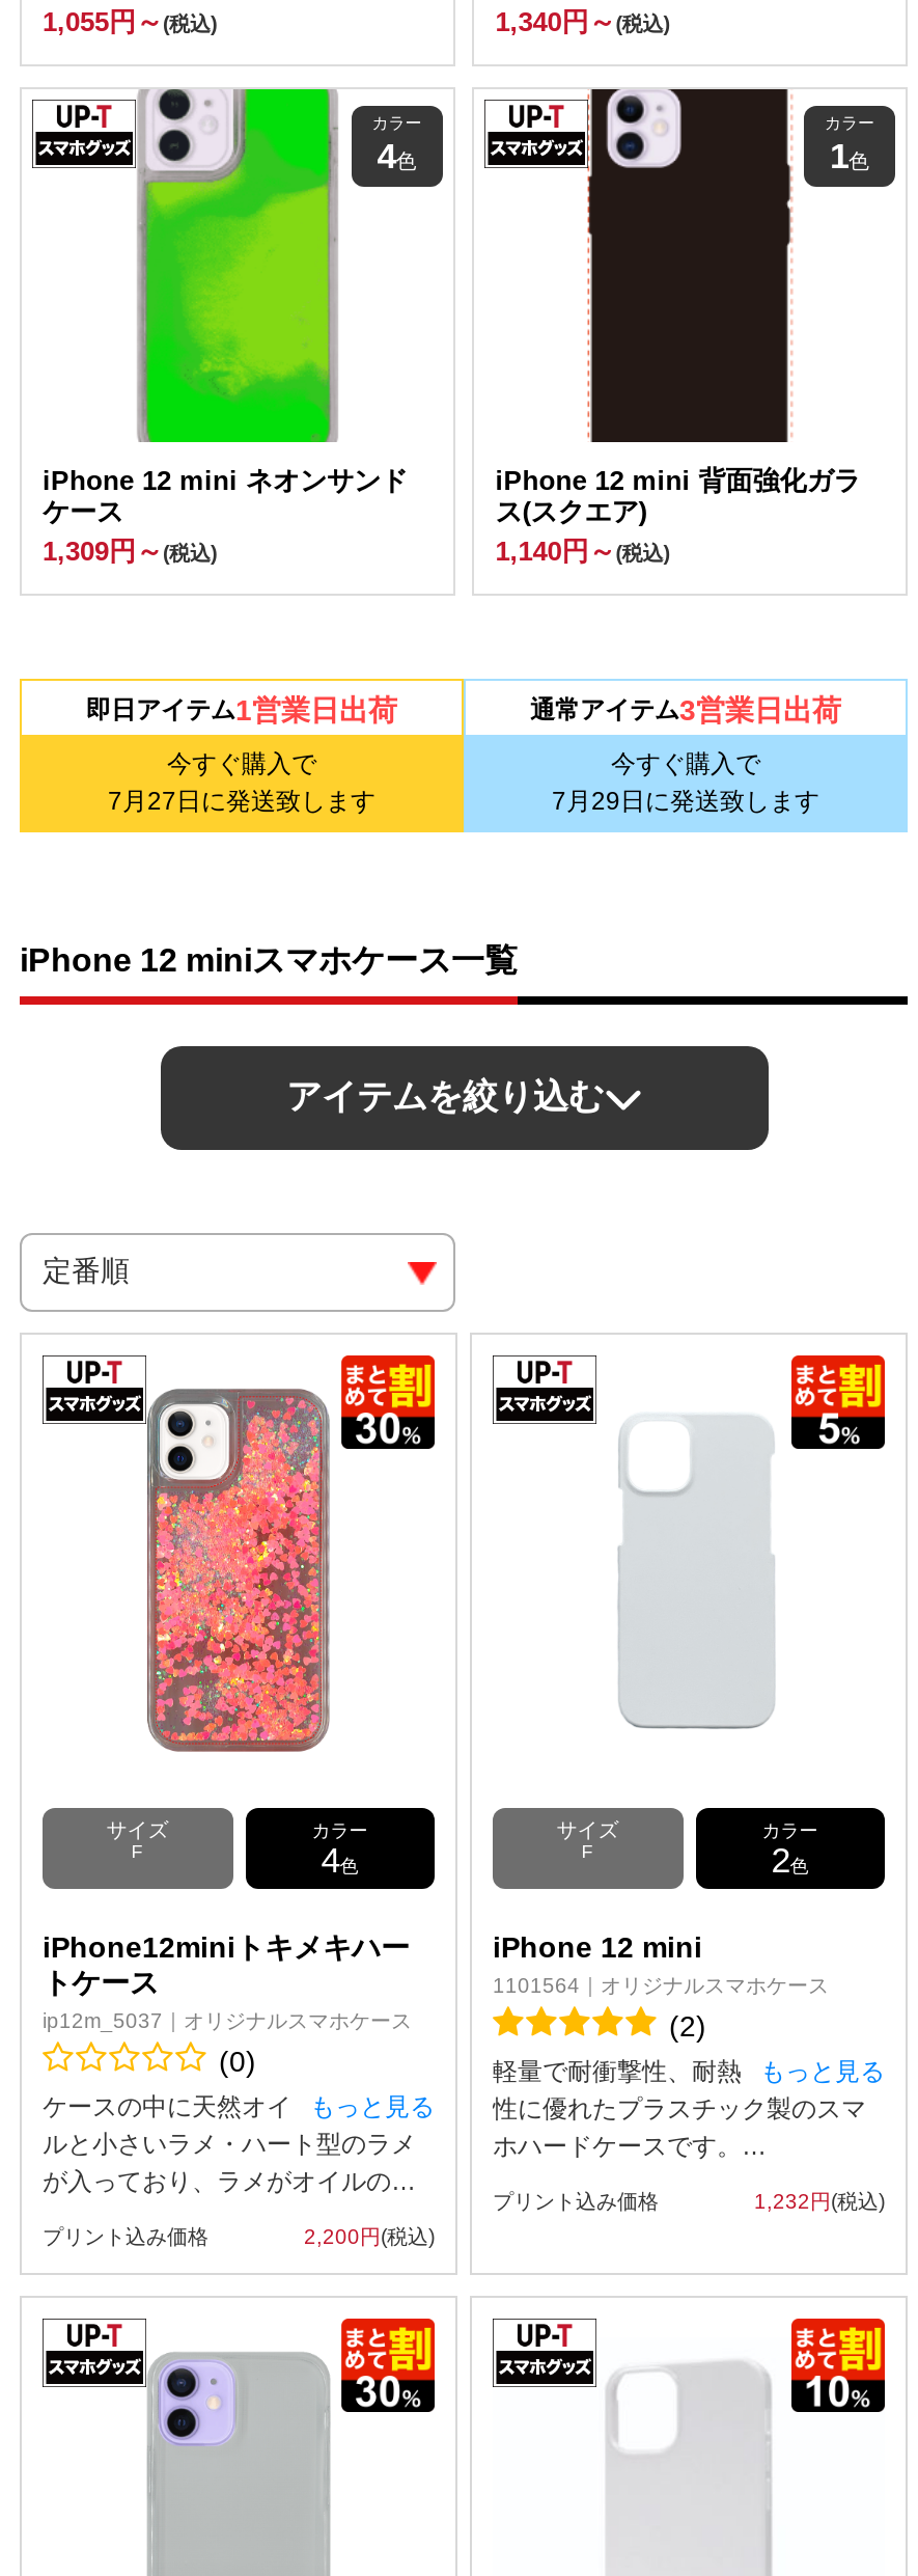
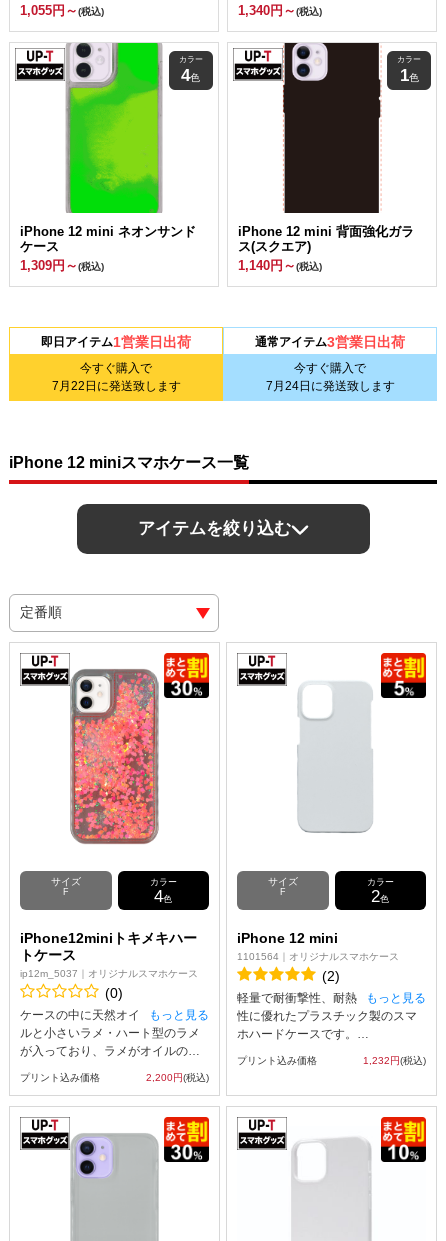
[108,787,375,816] 7月27日に発送致します -> [51,379,180,393] 7月22日に発送致します
[552,787,819,816] 7月29日に発送致します -> [265,379,394,393] 7月24日に発送致します

